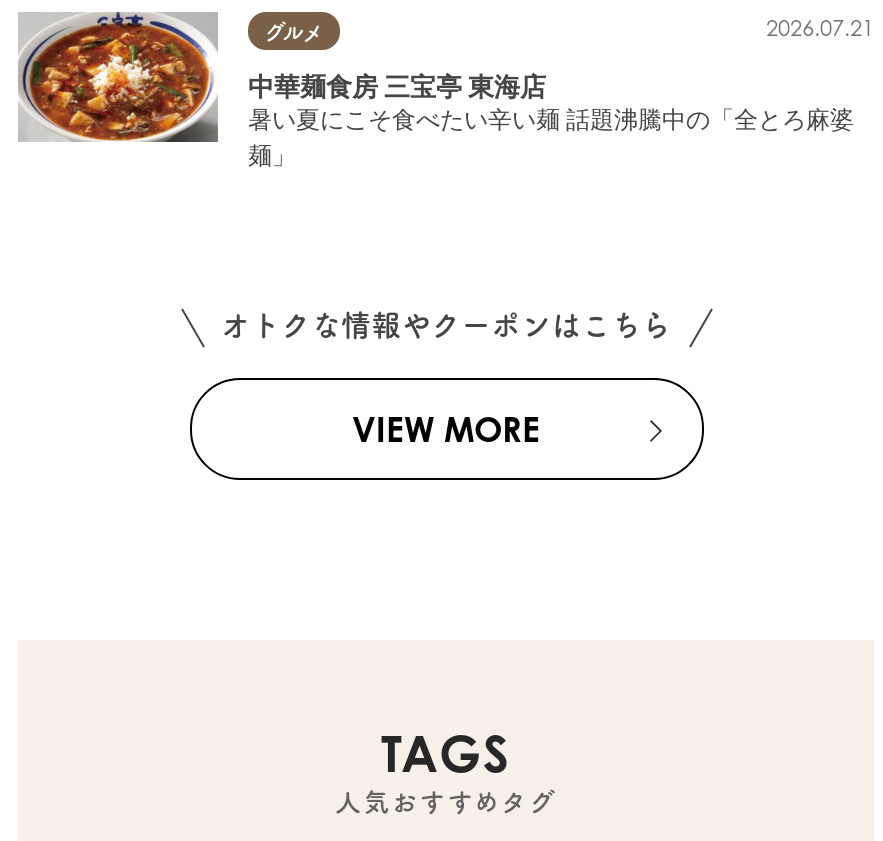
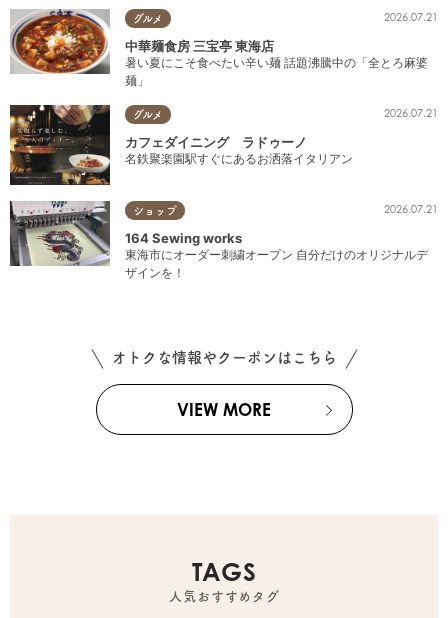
none -> [9,104,438,186] [image] | グルメ | 2026.07.21 | カフェダイニング ラドゥーノ | 名鉄聚楽園駅すぐにあるお洒落イタリアン
none -> [9,201,438,280] [image] | ショップ | 2026.07.21 | 164 Sewing works | 東海市にオーダー刺繍オープン 自分だけのオリジナルデ | ザインを！

